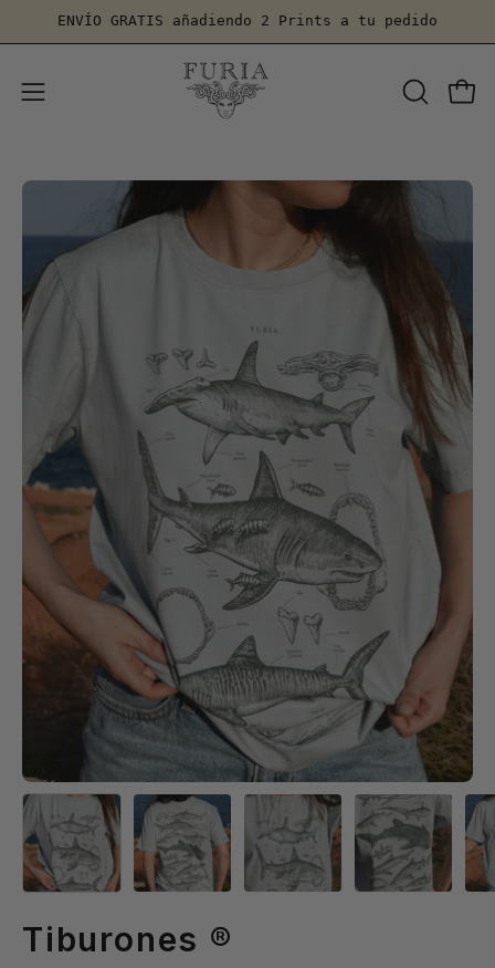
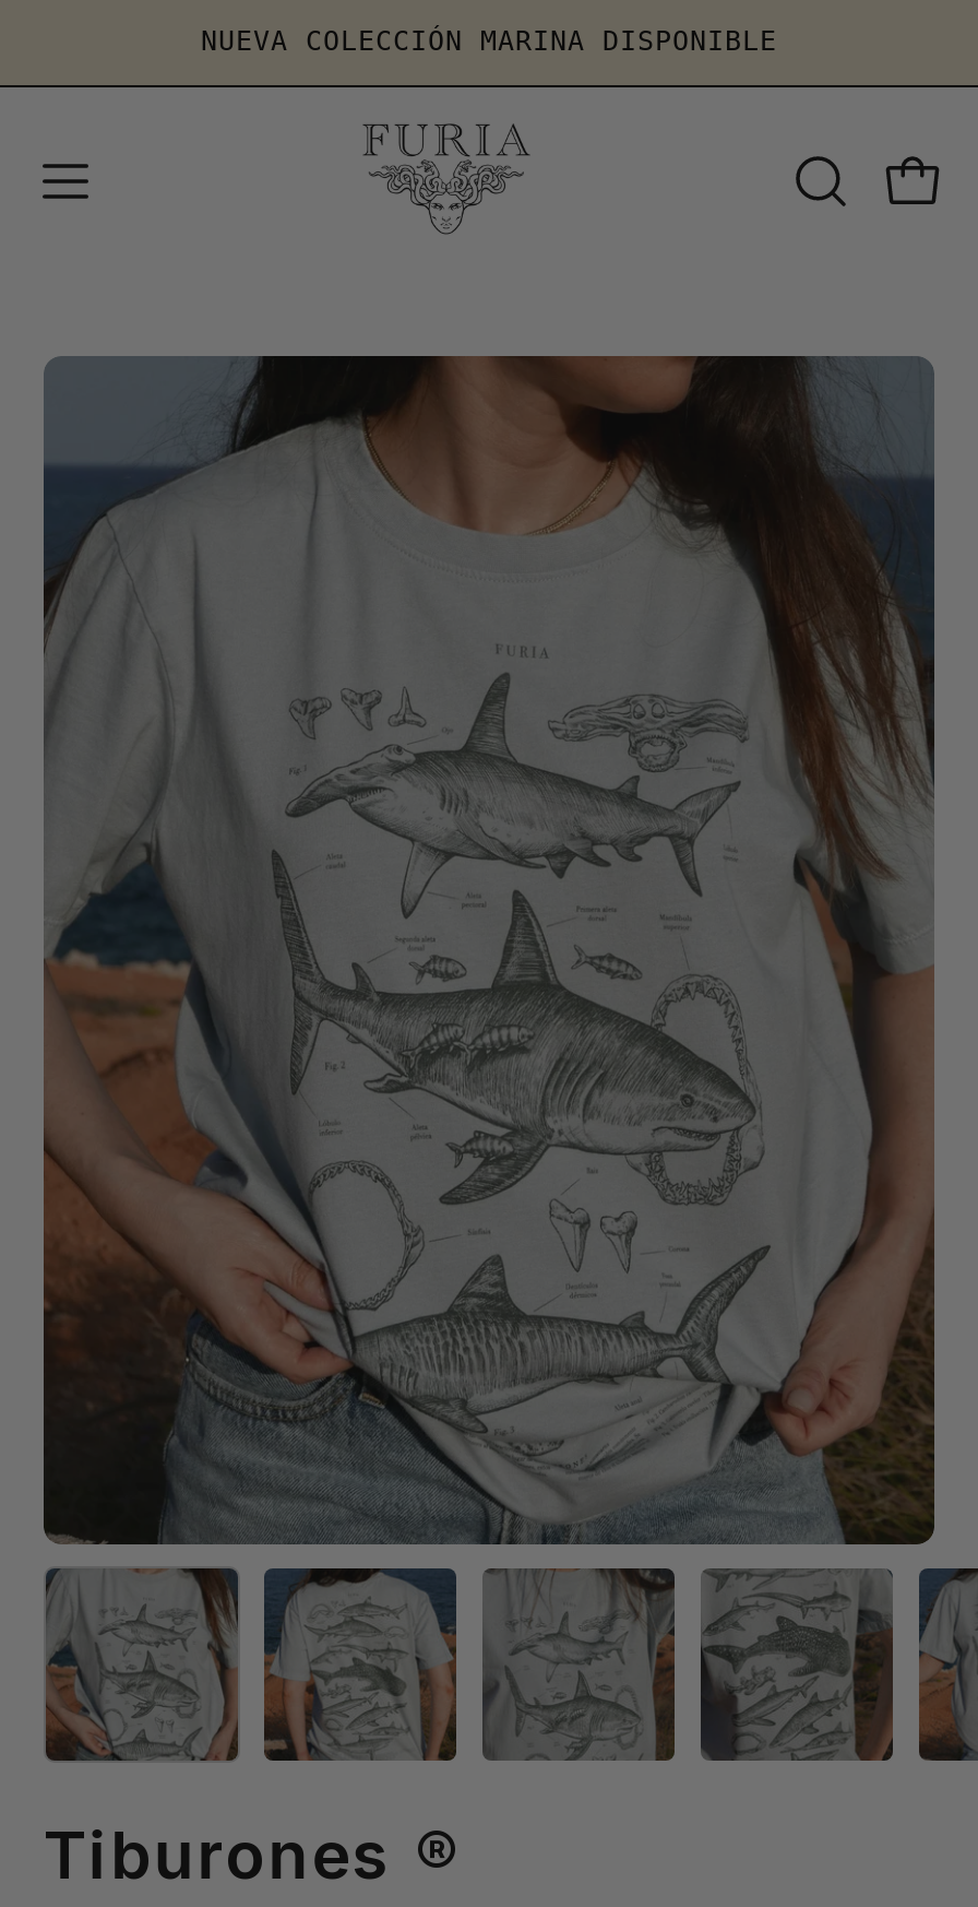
[57,12,438,29] ENVÍO GRATIS añadiendo 2 Prints a tu pedido -> [201,24,777,57] NUEVA COLECCIÓN MARINA DISPONIBLE

